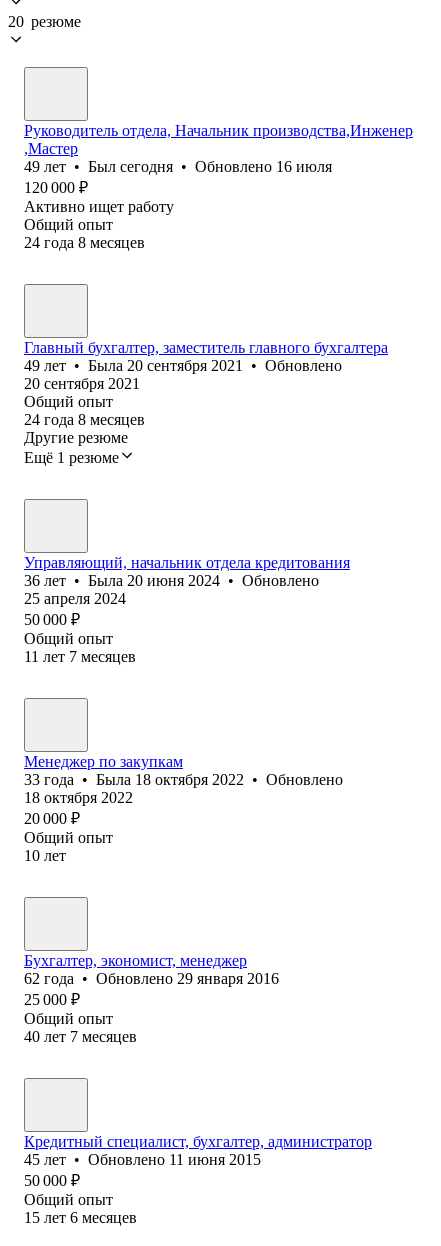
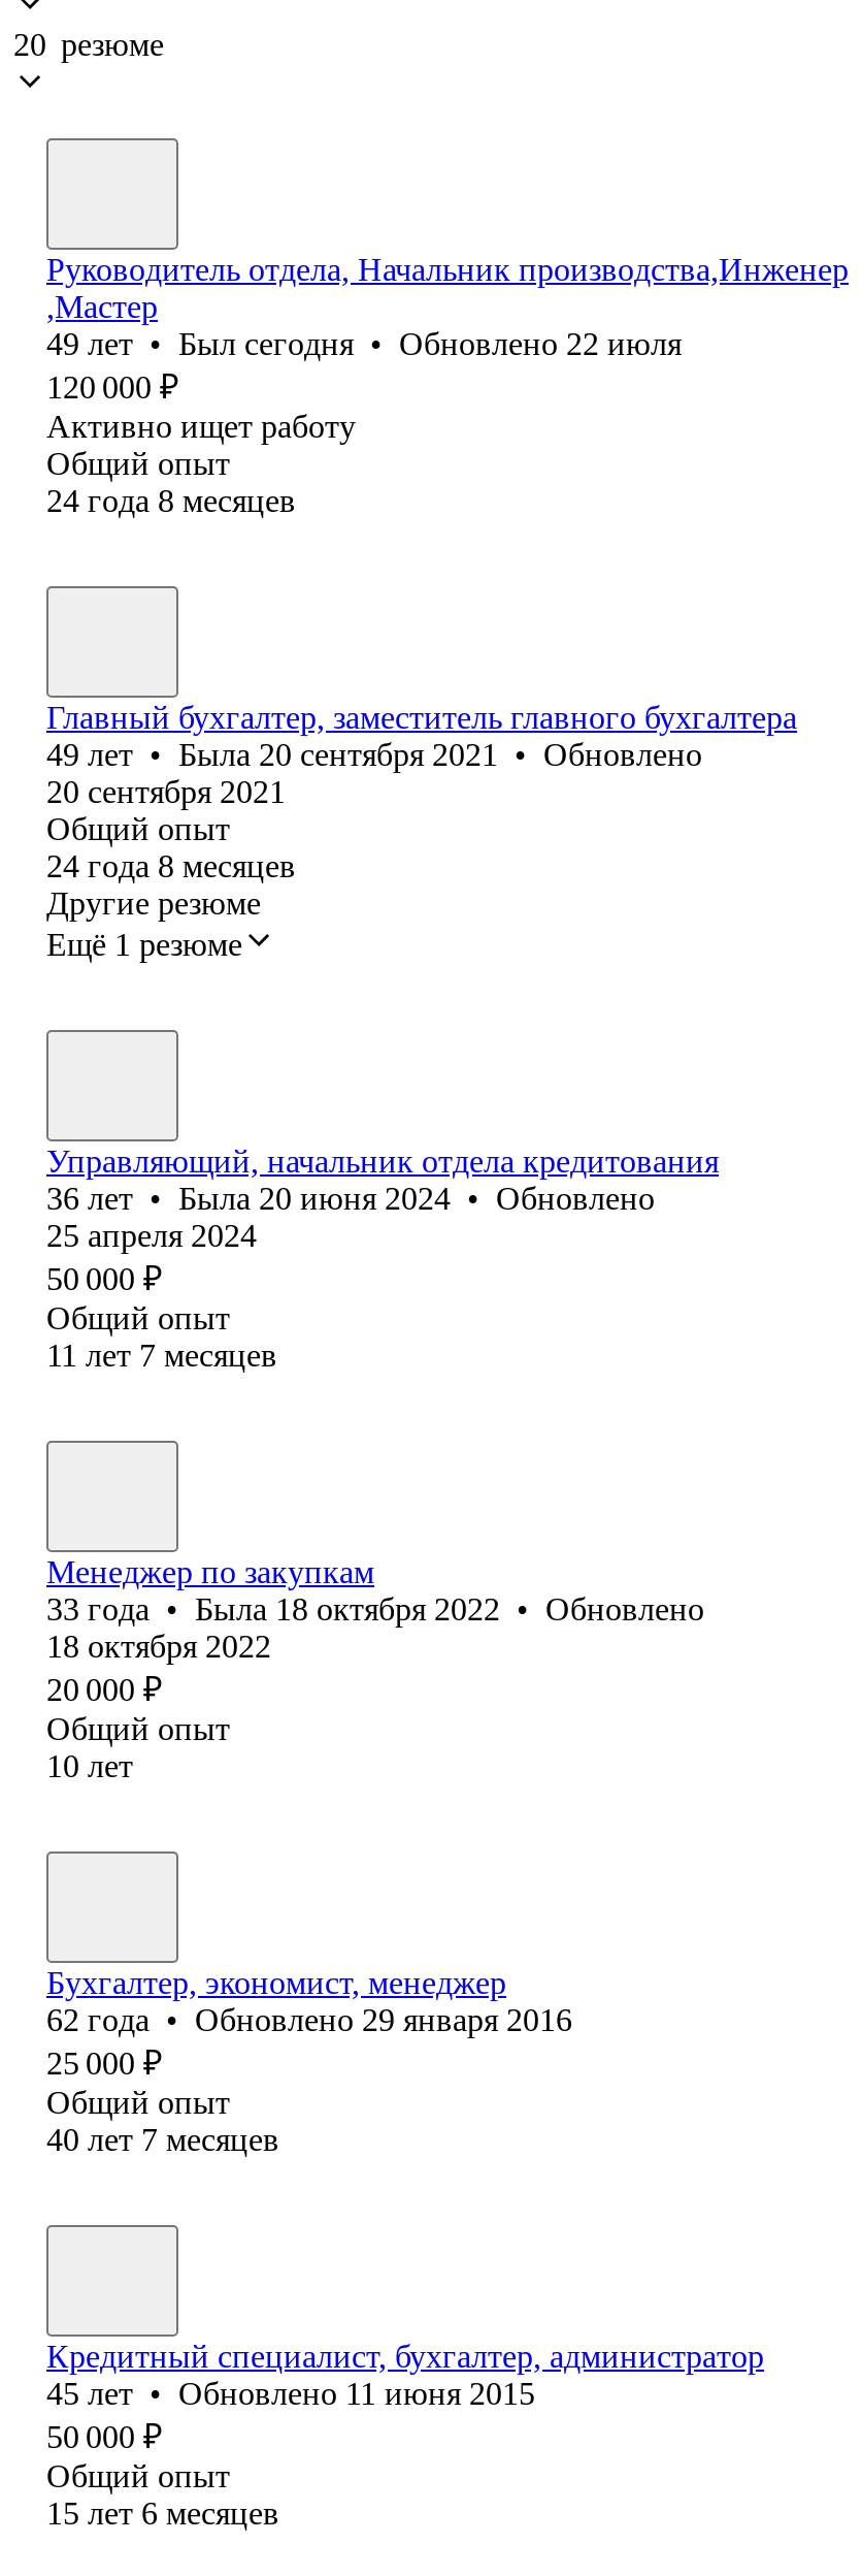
[24,158,332,175] 49 лет • Был сегодня • Обновлено 16 июля -> [46,326,682,361] 49 лет • Был сегодня • Обновлено 22 июля

